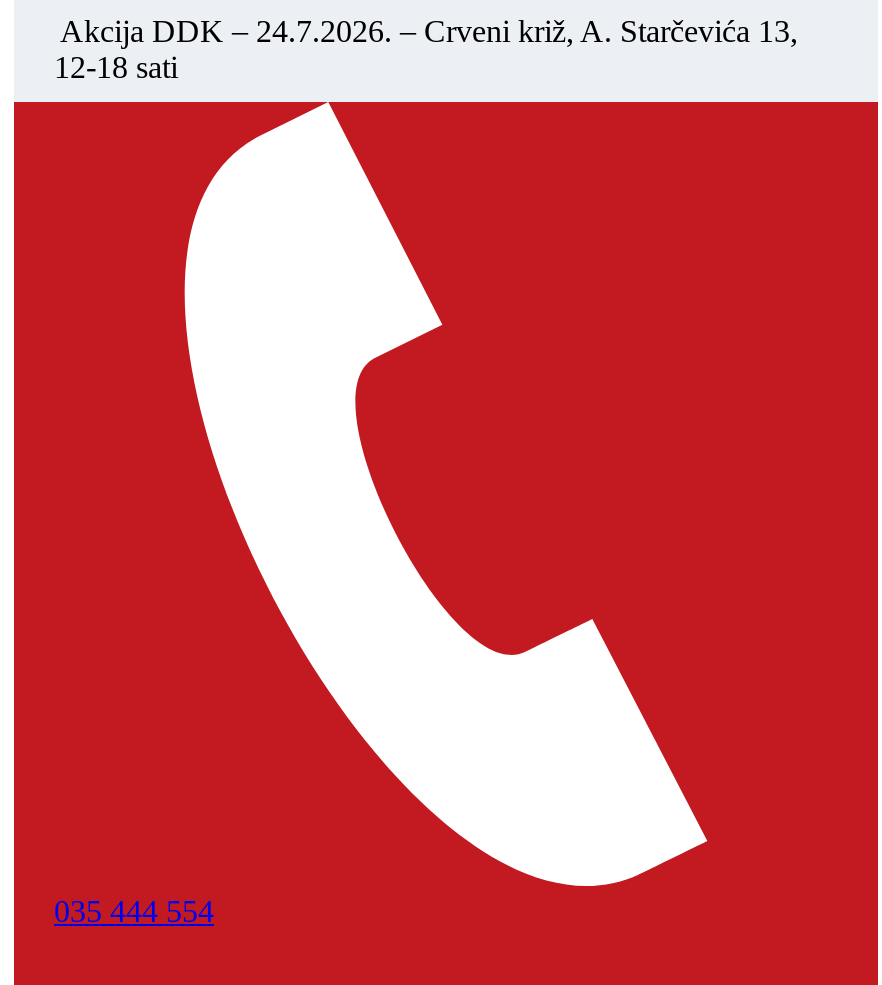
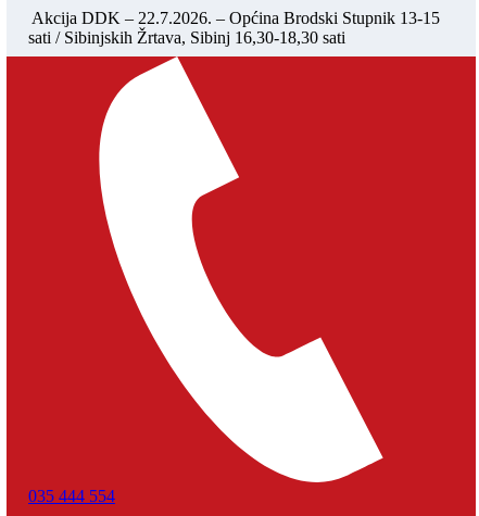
[54,14,798,84] Akcija DDK – 24.7.2026. – Crveni križ, A. Starčevića 13, | 12-18 sati -> [28,9,440,47] Akcija DDK – 22.7.2026. – Općina Brodski Stupnik 13-15 | sati / Sibinjskih Žrtava, Sibinj 16,30-18,30 sati

